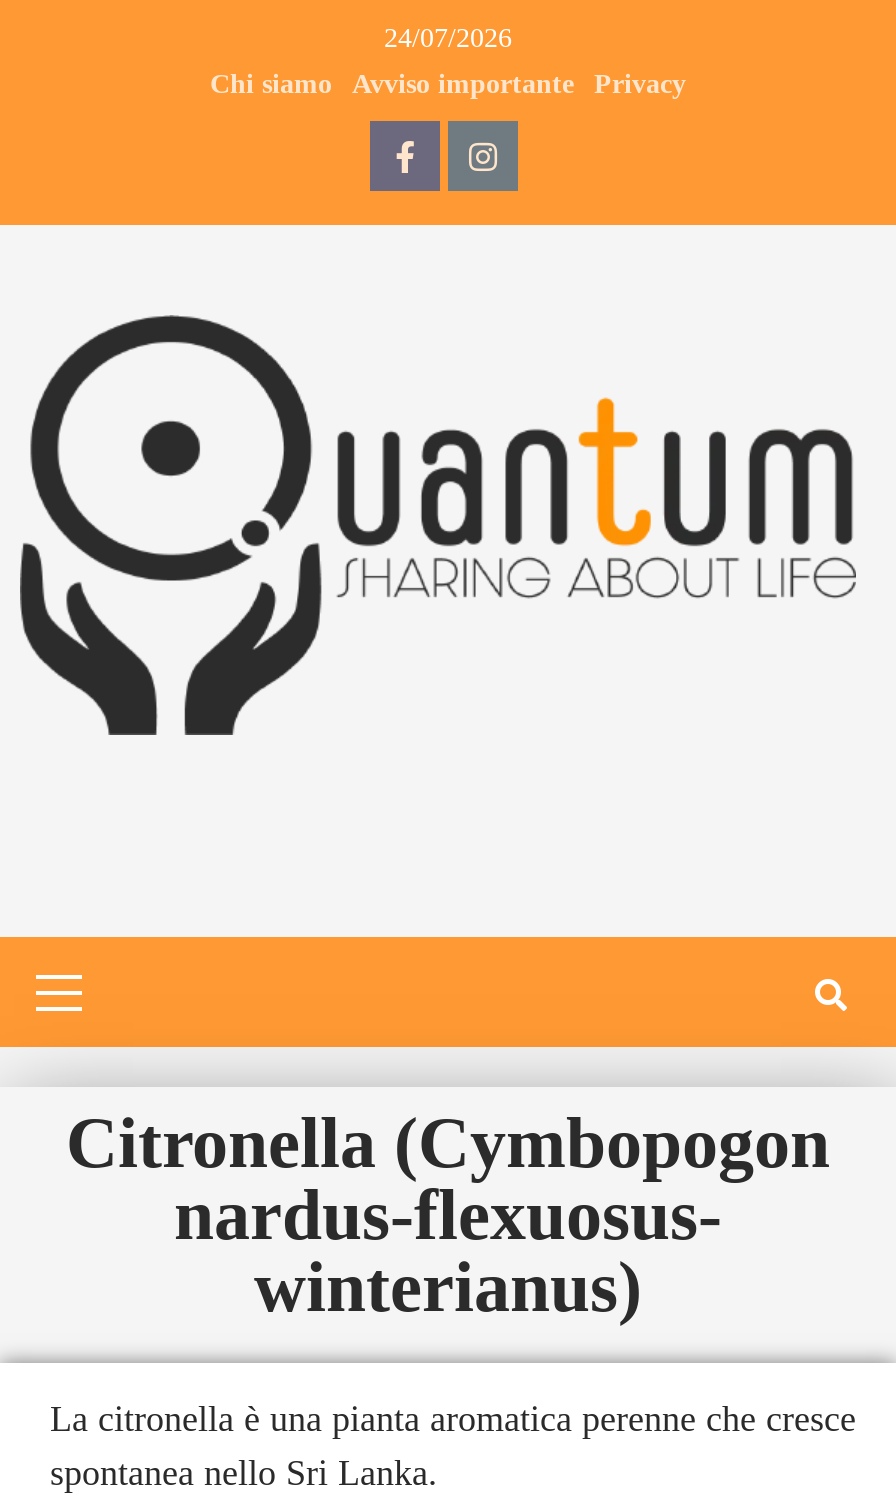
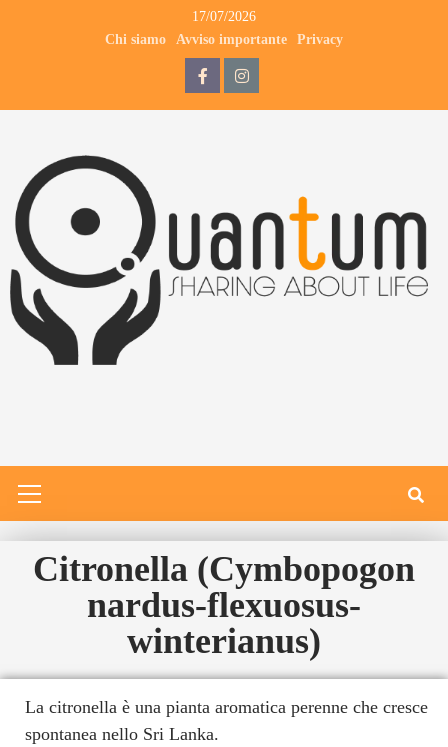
[384,23,512,53] 24/07/2026 -> [192,9,256,24] 17/07/2026

